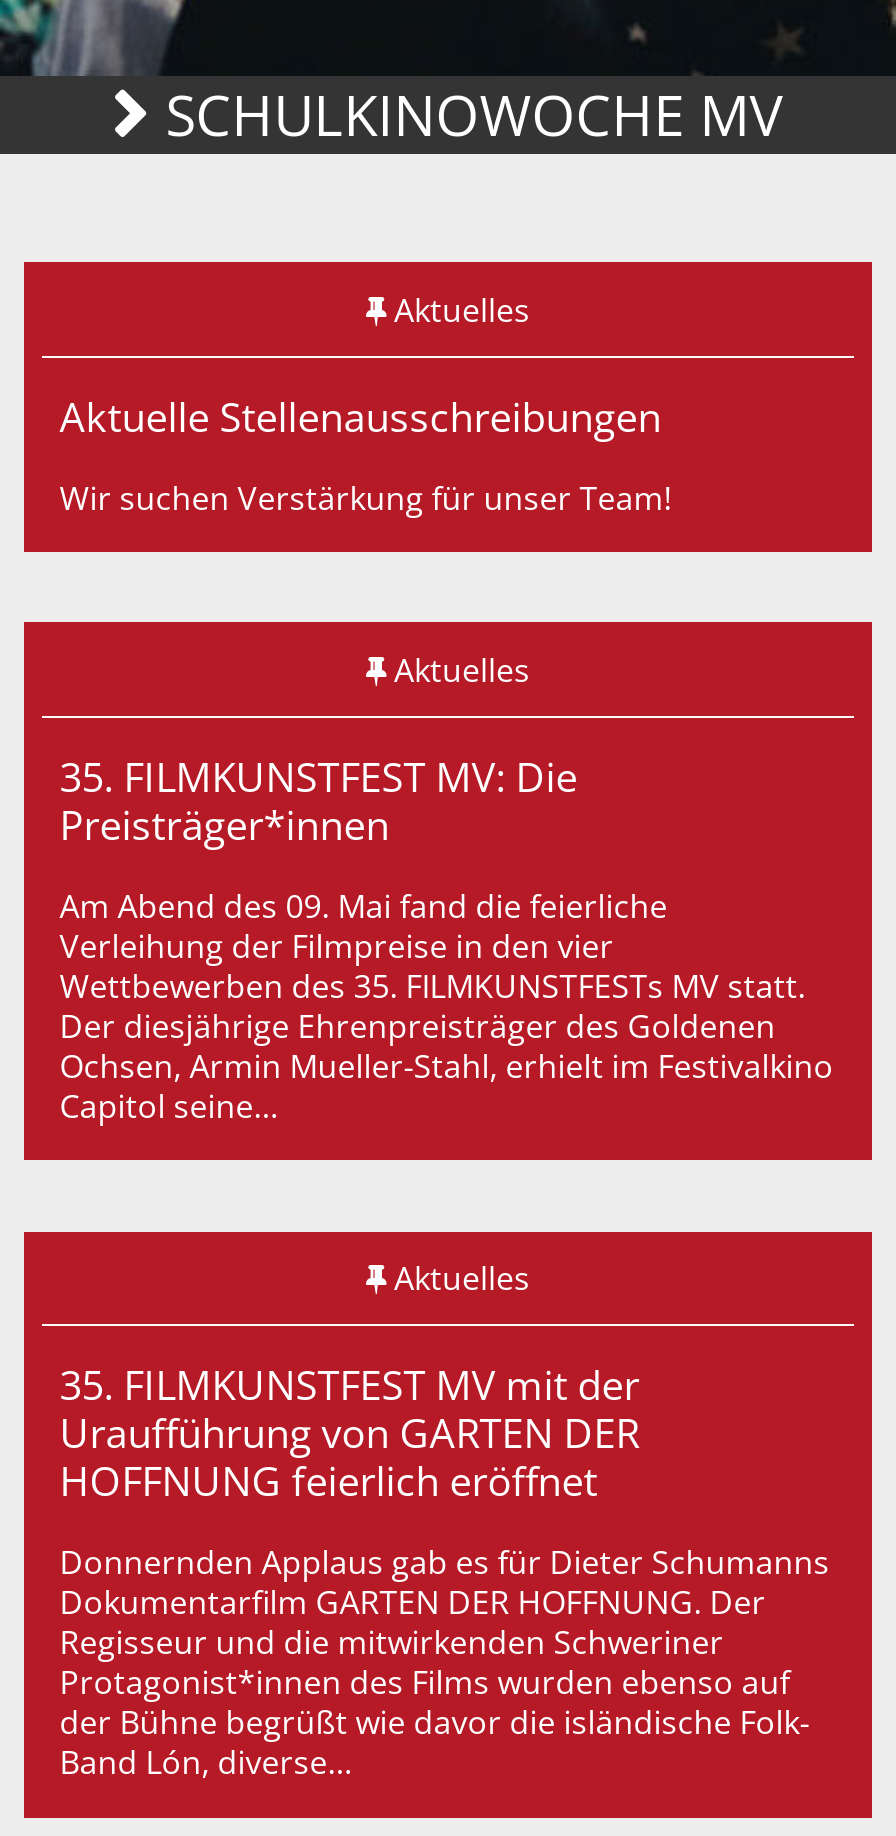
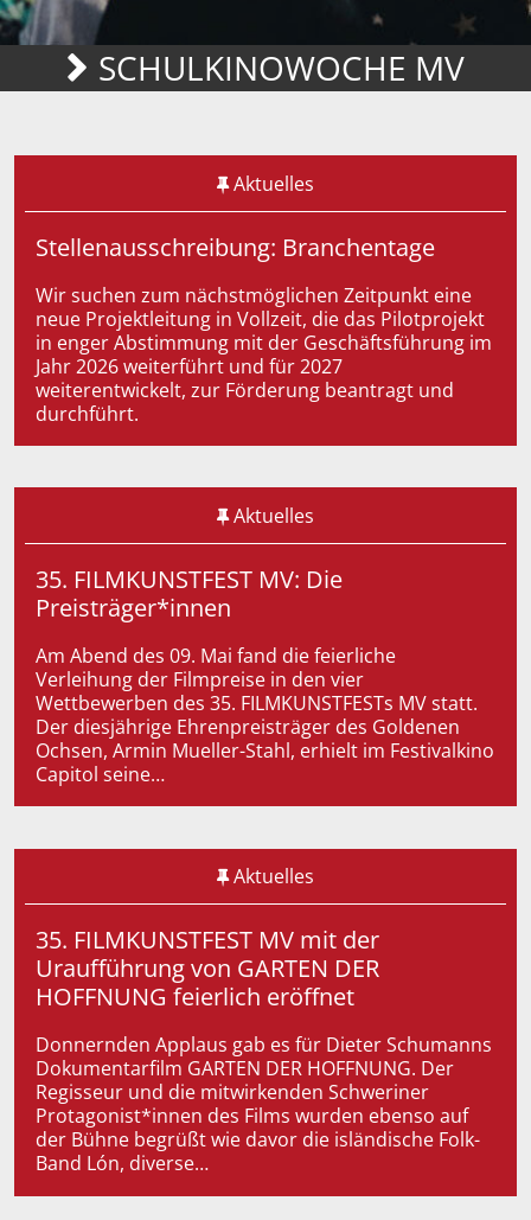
[60,390,662,444] Aktuelle Stellenausschreibungen -> [35,231,435,263] Stellenausschreibung: Branchentage
[60,475,672,519] Wir suchen Verstärkung für unser Team! -> [35,282,492,426] Wir suchen zum nächstmöglichen Zeitpunkt eine | neue Projektleitung in Vollzeit, die das Pilotprojekt | in enger Abstimmung mit der Geschäftsführung im | Jahr 2026 weiterführt und für 2027 | weiterentwickelt, zur Förderung beantragt und | durchführt.

